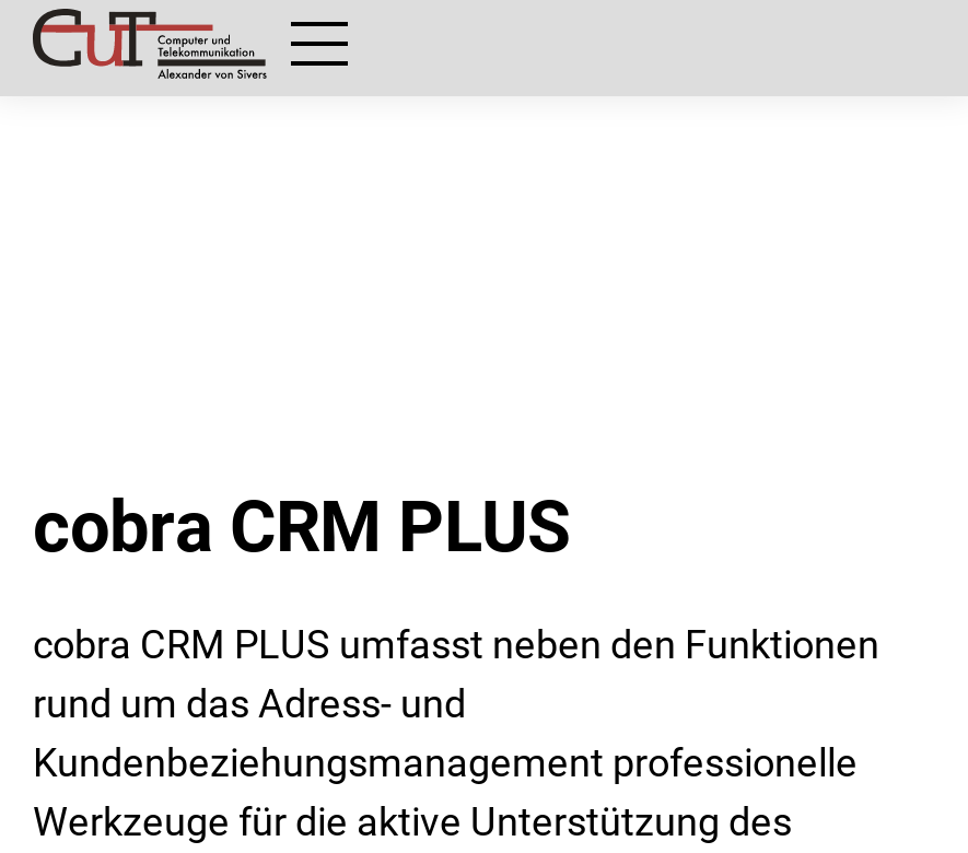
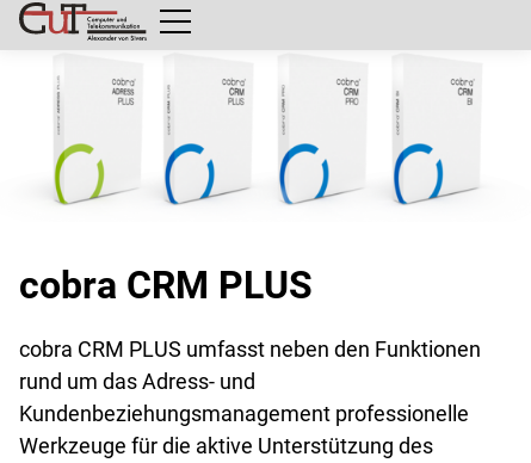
none -> [53,76,136,206] [image]
none -> [163,78,249,206] [image]
none -> [278,78,360,205] [image]
none -> [393,78,477,206] [image]

